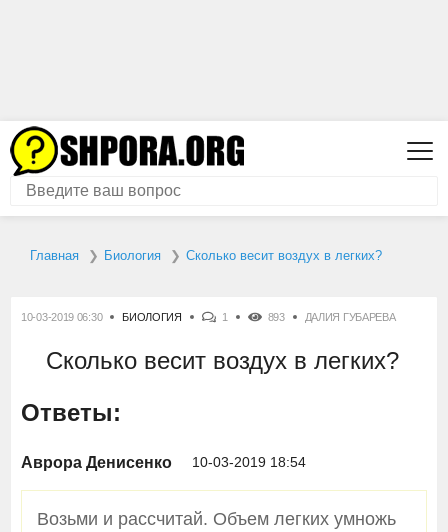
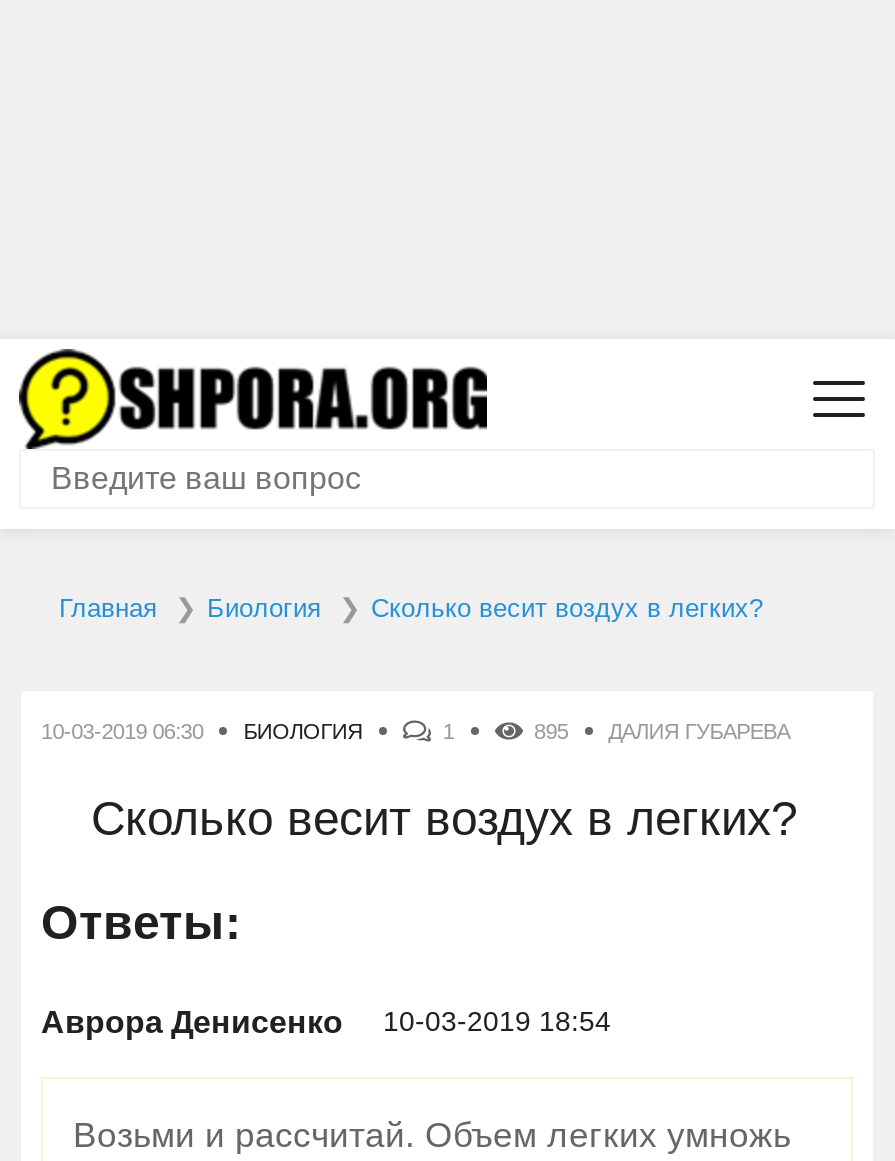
[267,310,395,322] 893 ДАЛИЯ ГУБАРЕВА -> [534,718,790,742] 895 ДАЛИЯ ГУБАРЕВА

